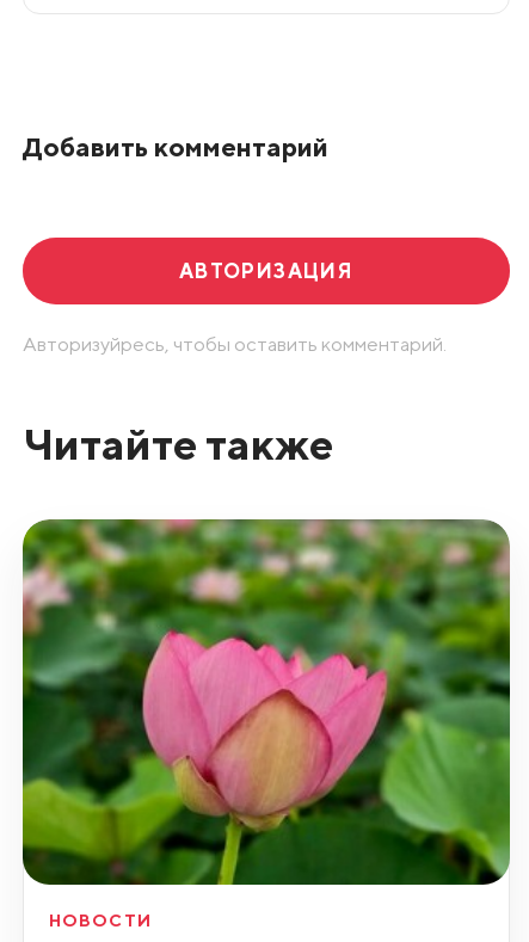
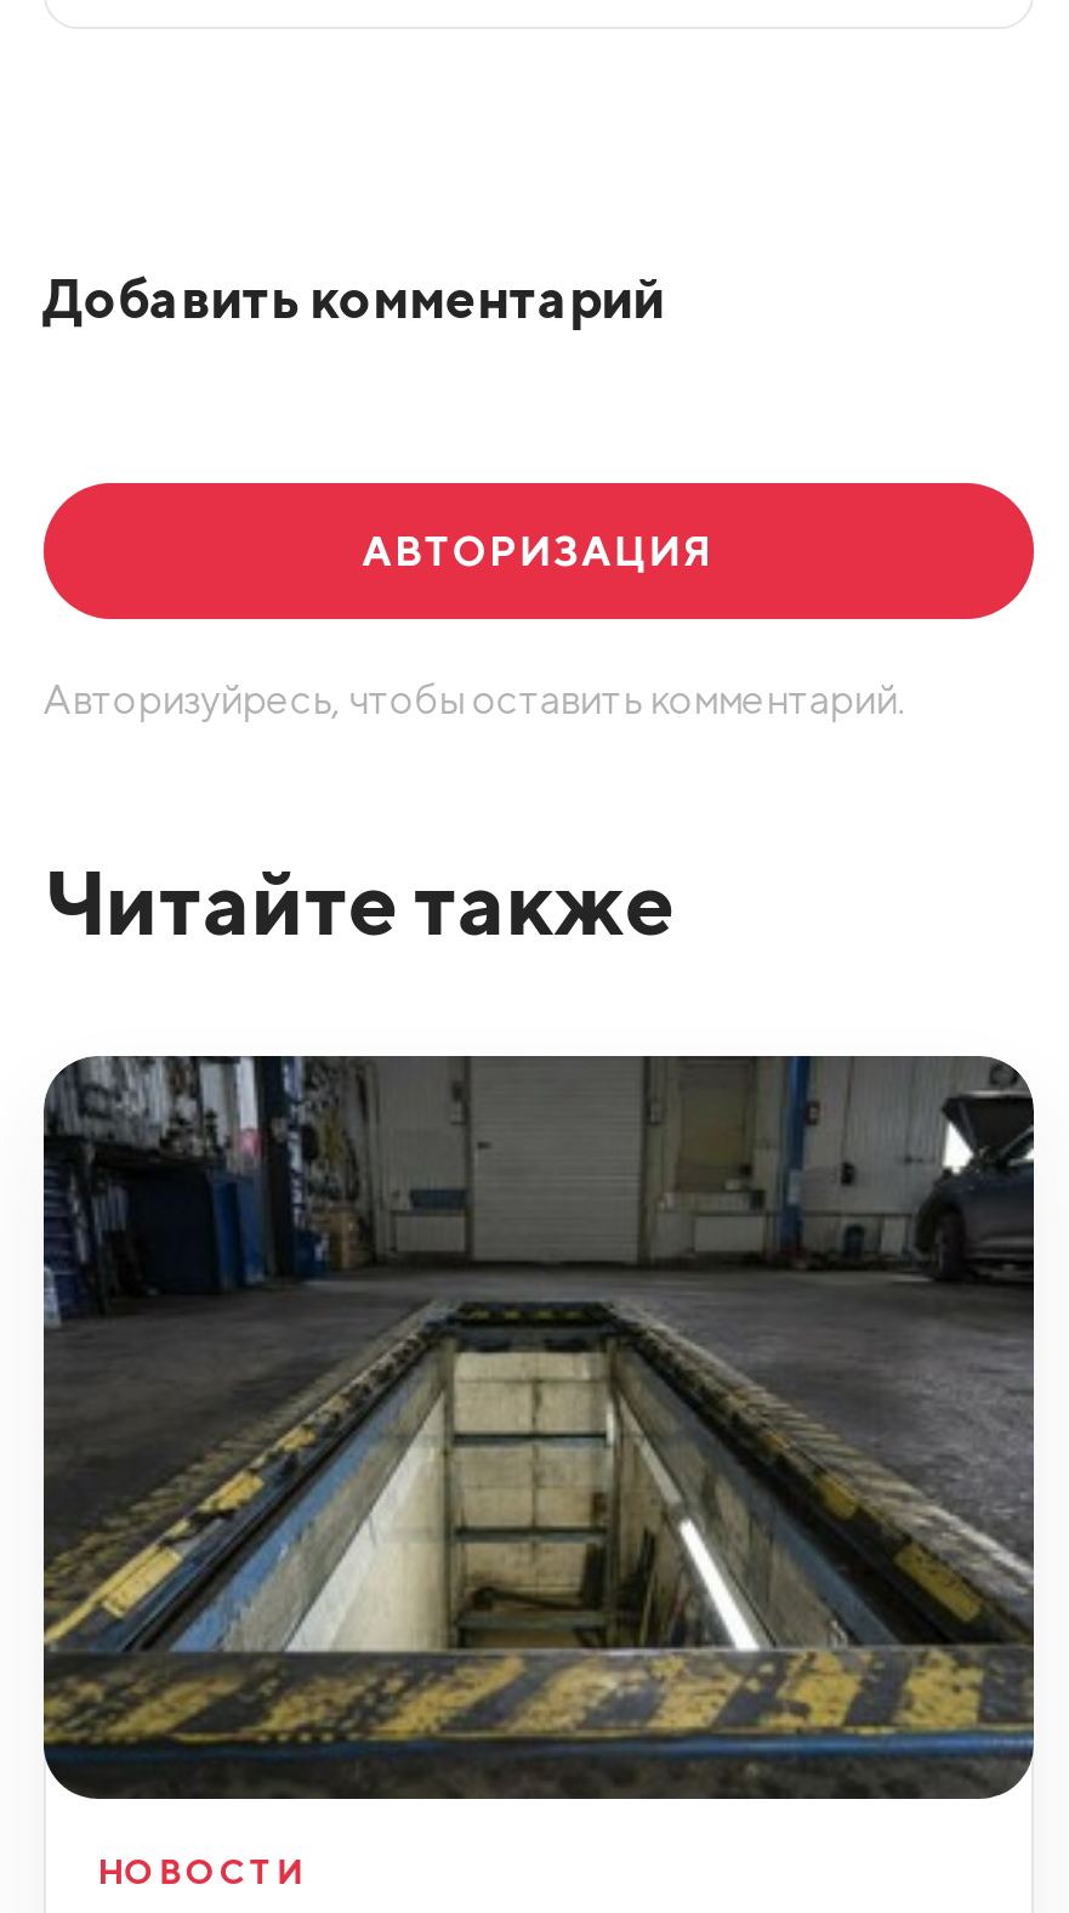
[21,518,511,886] [image] -> [41,1054,1036,1801] [image]

